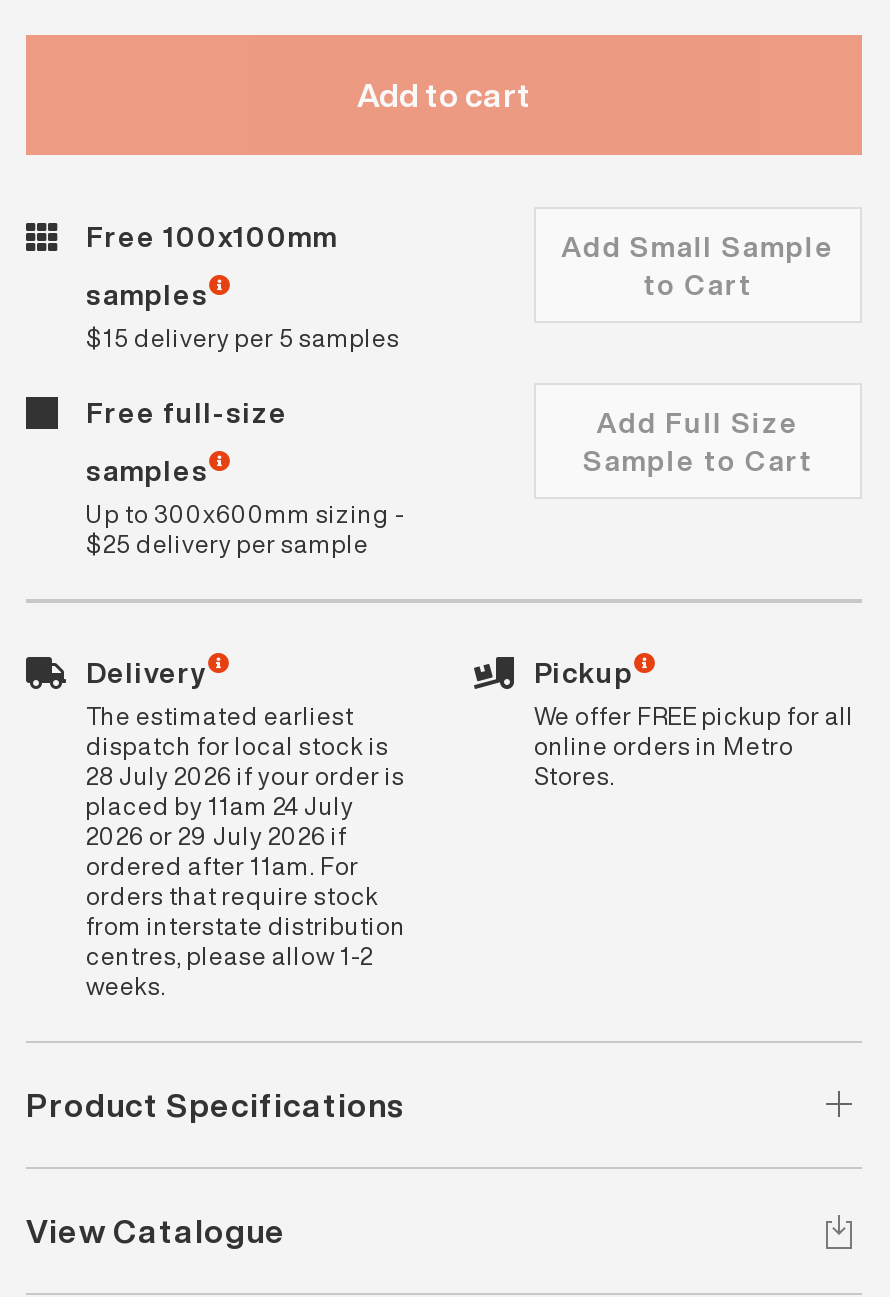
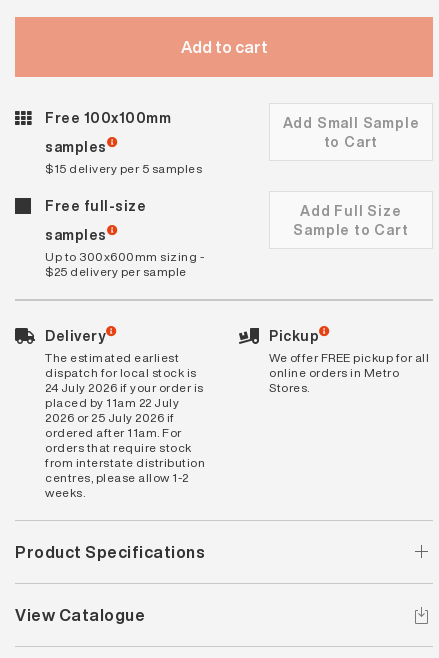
[86,758,405,792] 28 July 2026 if your order is -> [45,378,203,395] 24 July 2026 if your order is
[86,788,354,822] placed by 11am 24 July -> [45,393,179,410] placed by 11am 22 July
[86,818,347,852] 2026 or 29 July 2026 if -> [45,408,174,425] 2026 or 25 July 2026 if

